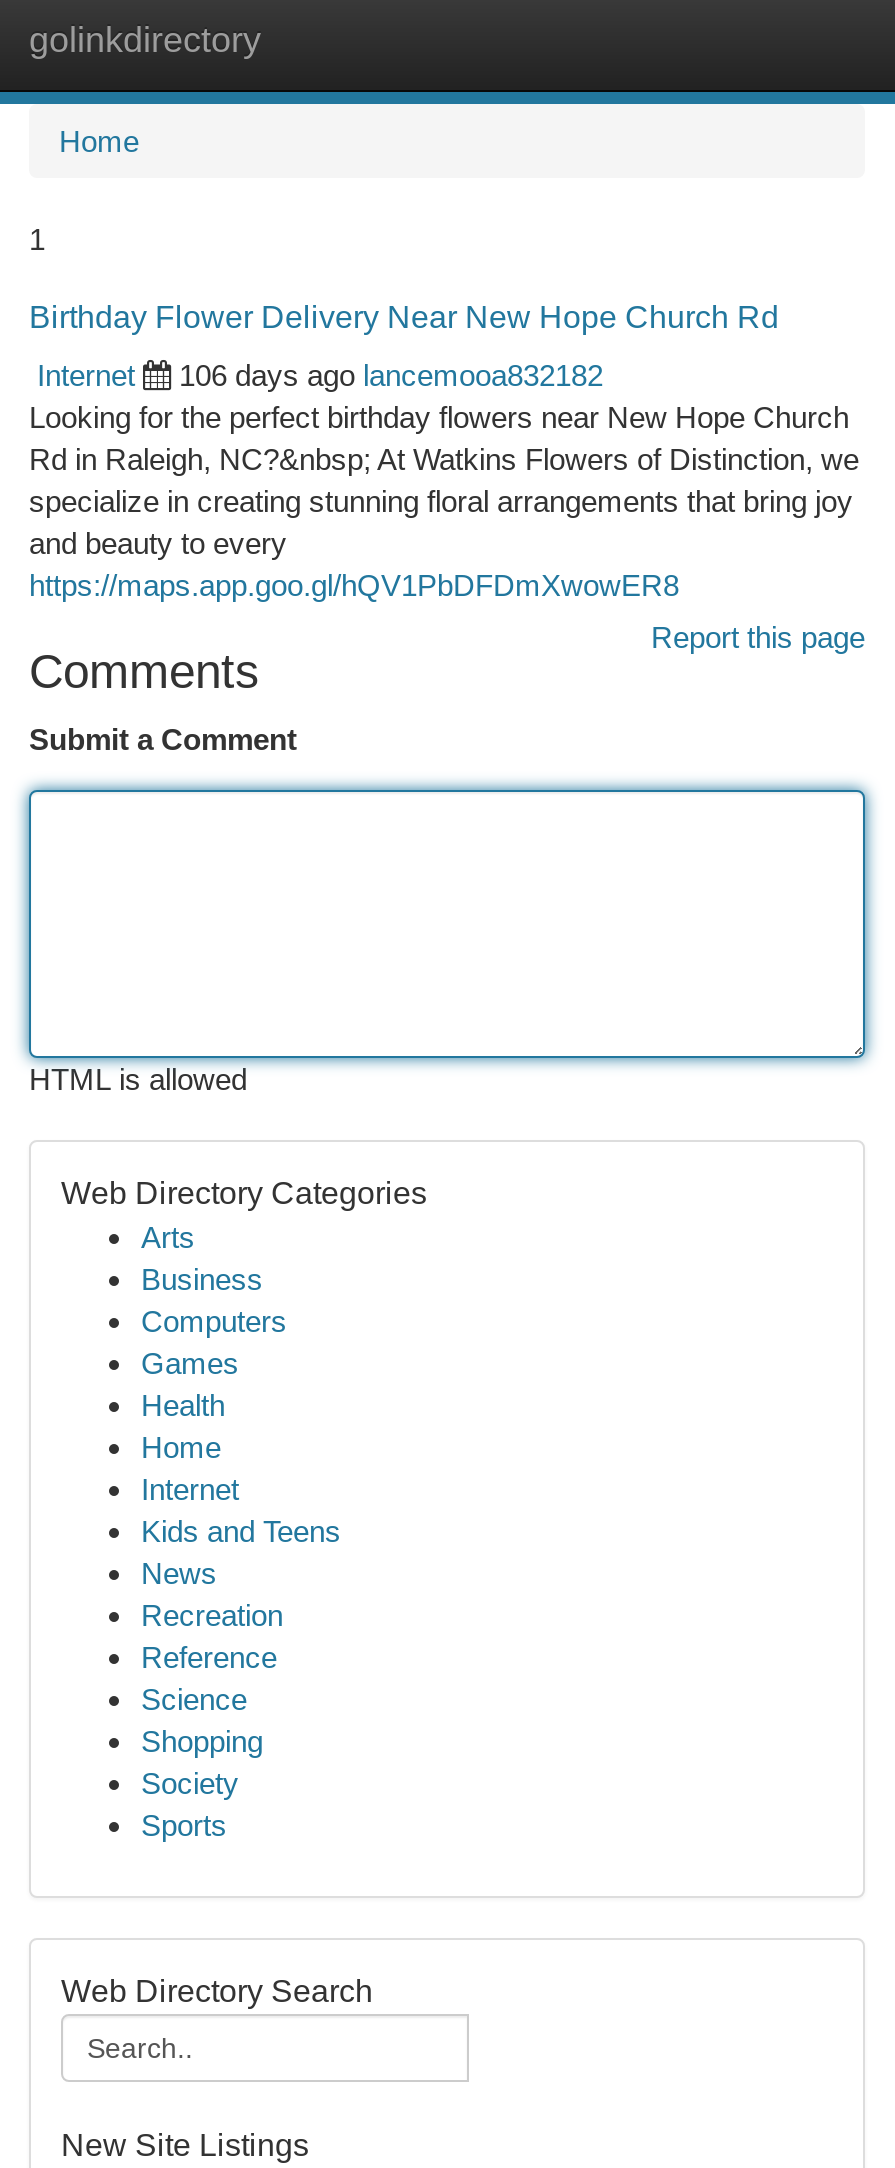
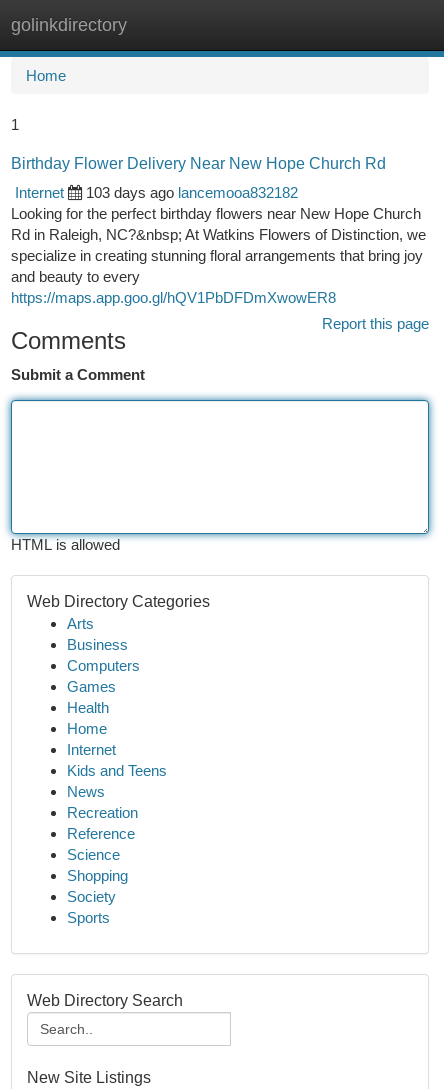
[179,358,603,392] 106 days ago lancemooa832182 -> [86,184,298,201] 103 days ago lancemooa832182

